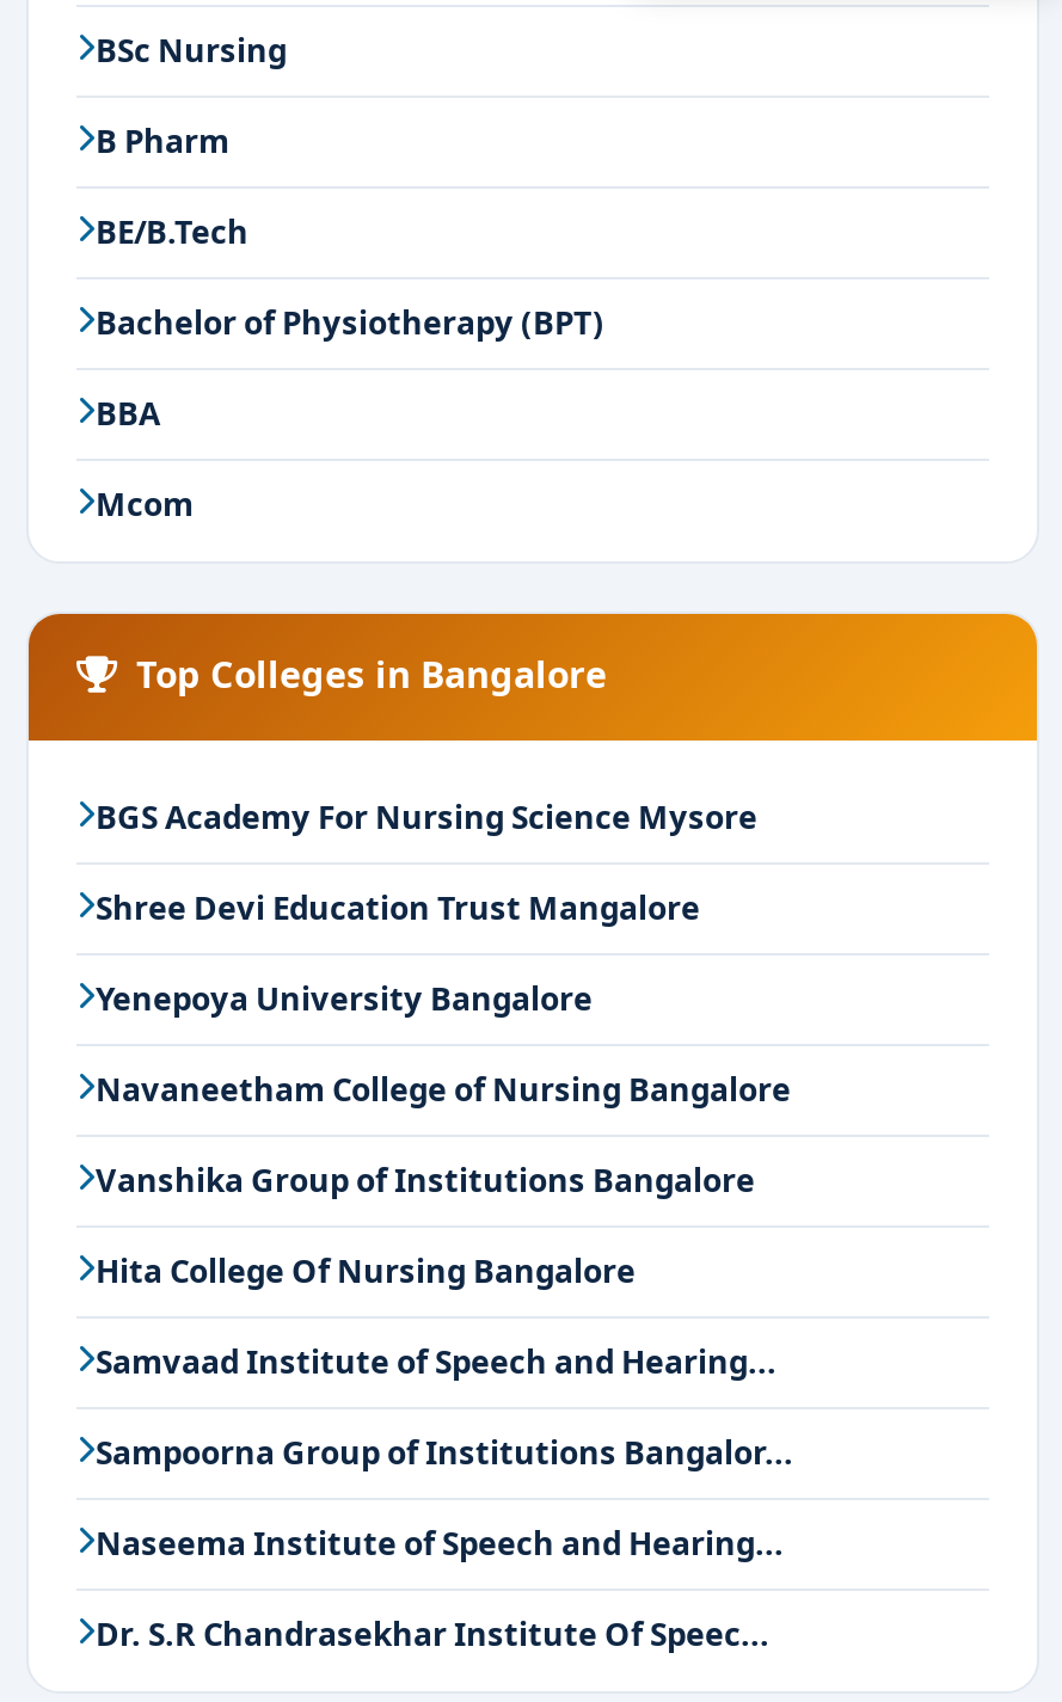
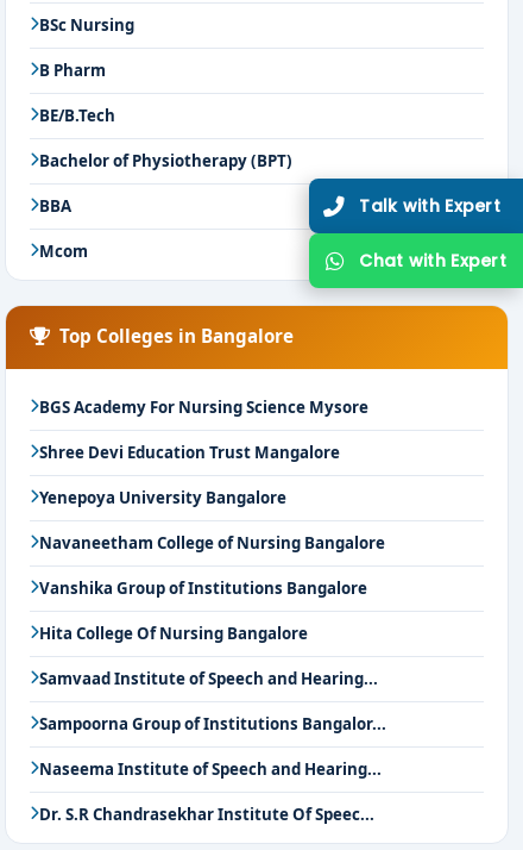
none -> [305,177,519,292] [image] | Talk with Expert | Chat with Expert

